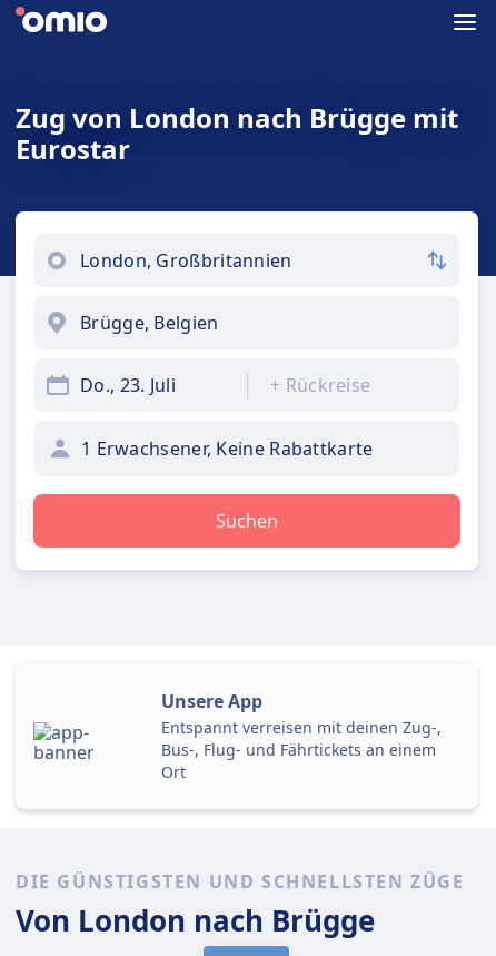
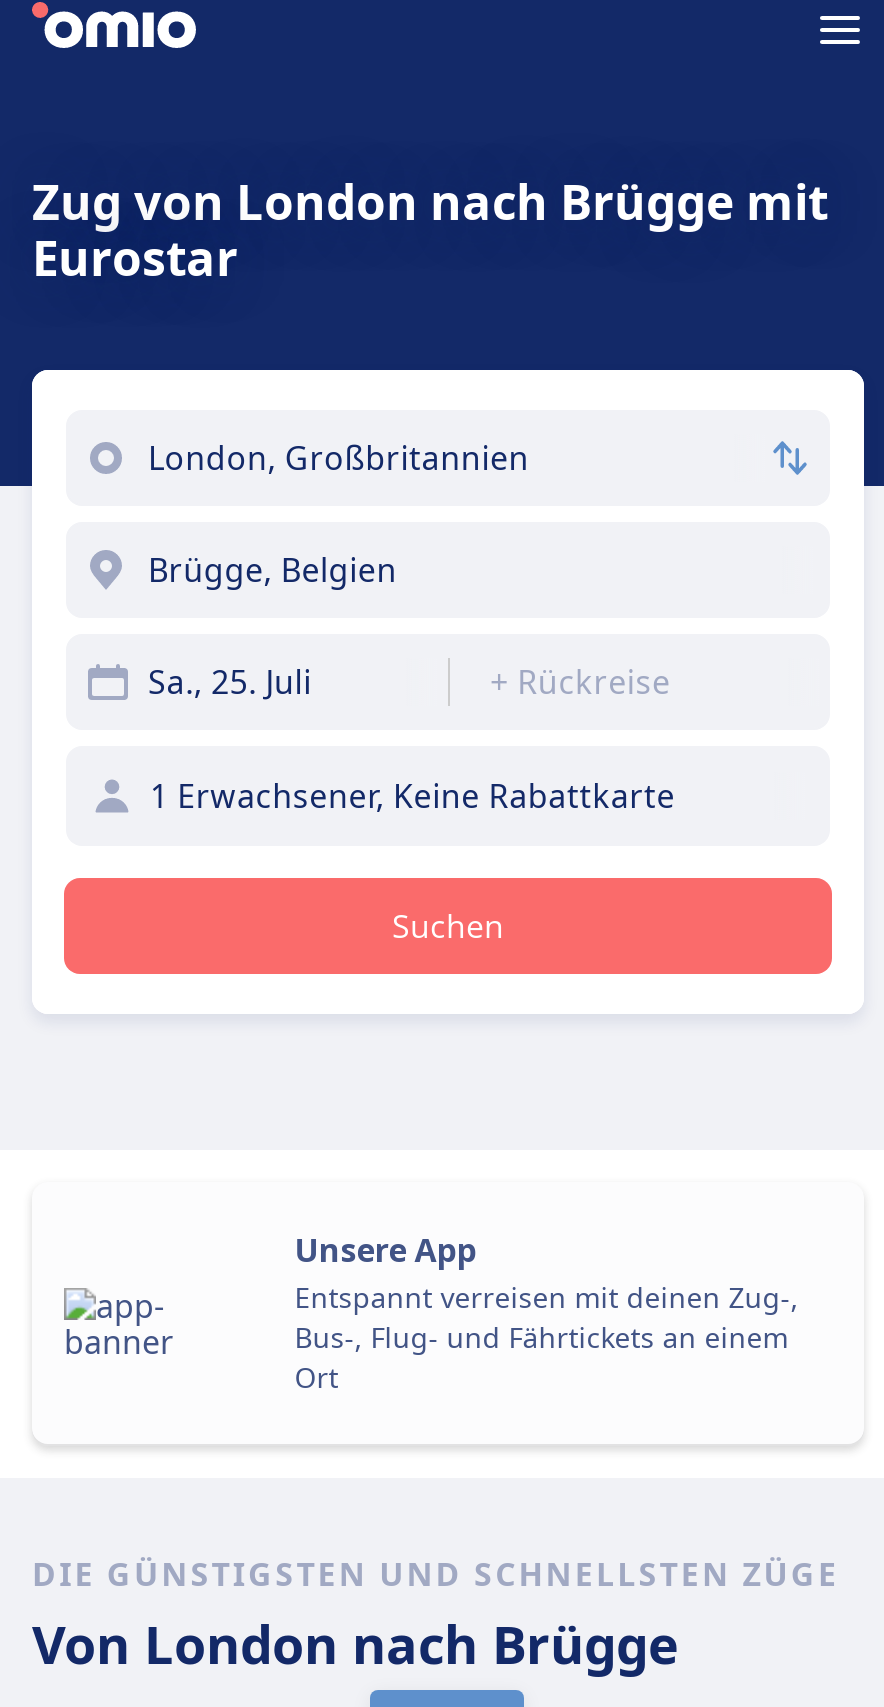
[80,373,176,397] Do., 23. Juli -> [148,660,312,704] Sa., 25. Juli

